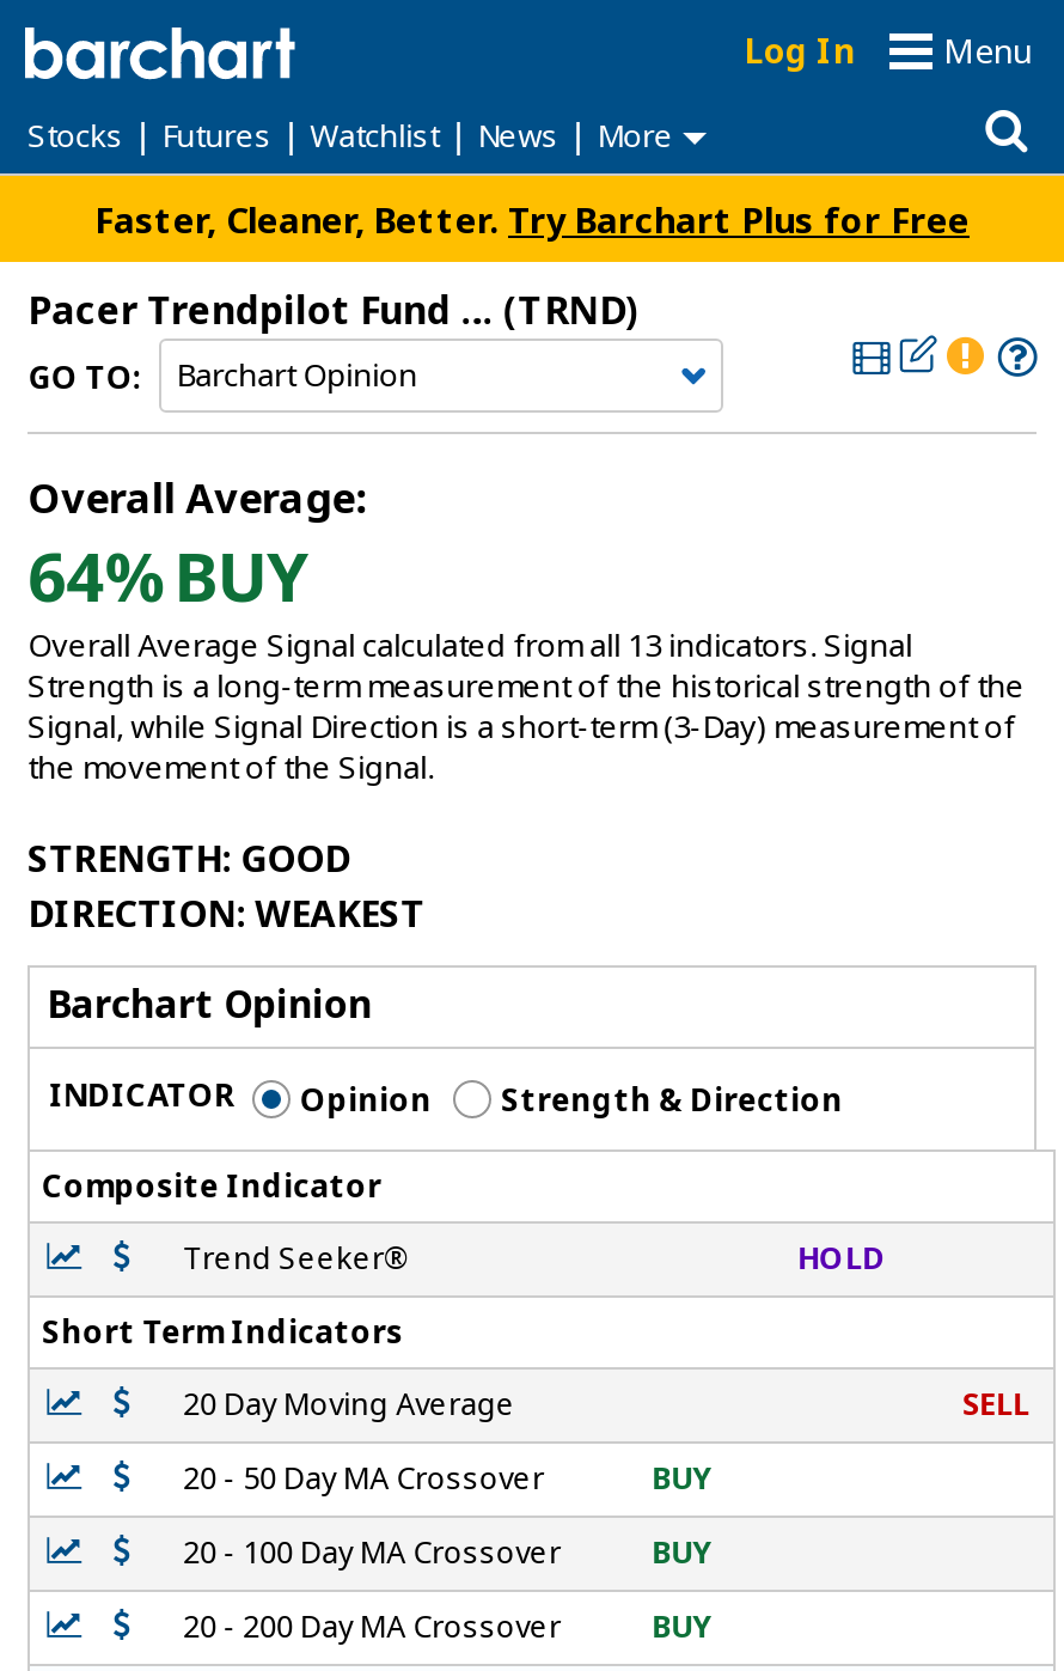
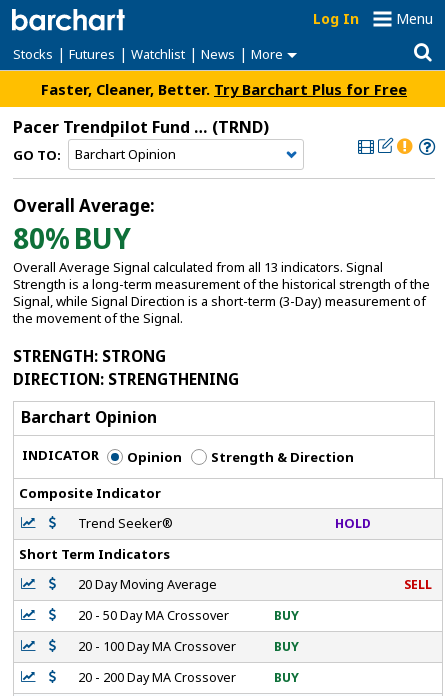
[28,530,310,621] 64% BUY -> [13,219,131,257] 80% BUY
[28,833,351,883] STRENGTH: GOOD -> [13,345,166,366] STRENGTH: STRONG
[28,888,425,938] DIRECTION: WEAKEST -> [13,368,239,389] DIRECTION: STRENGTHENING

